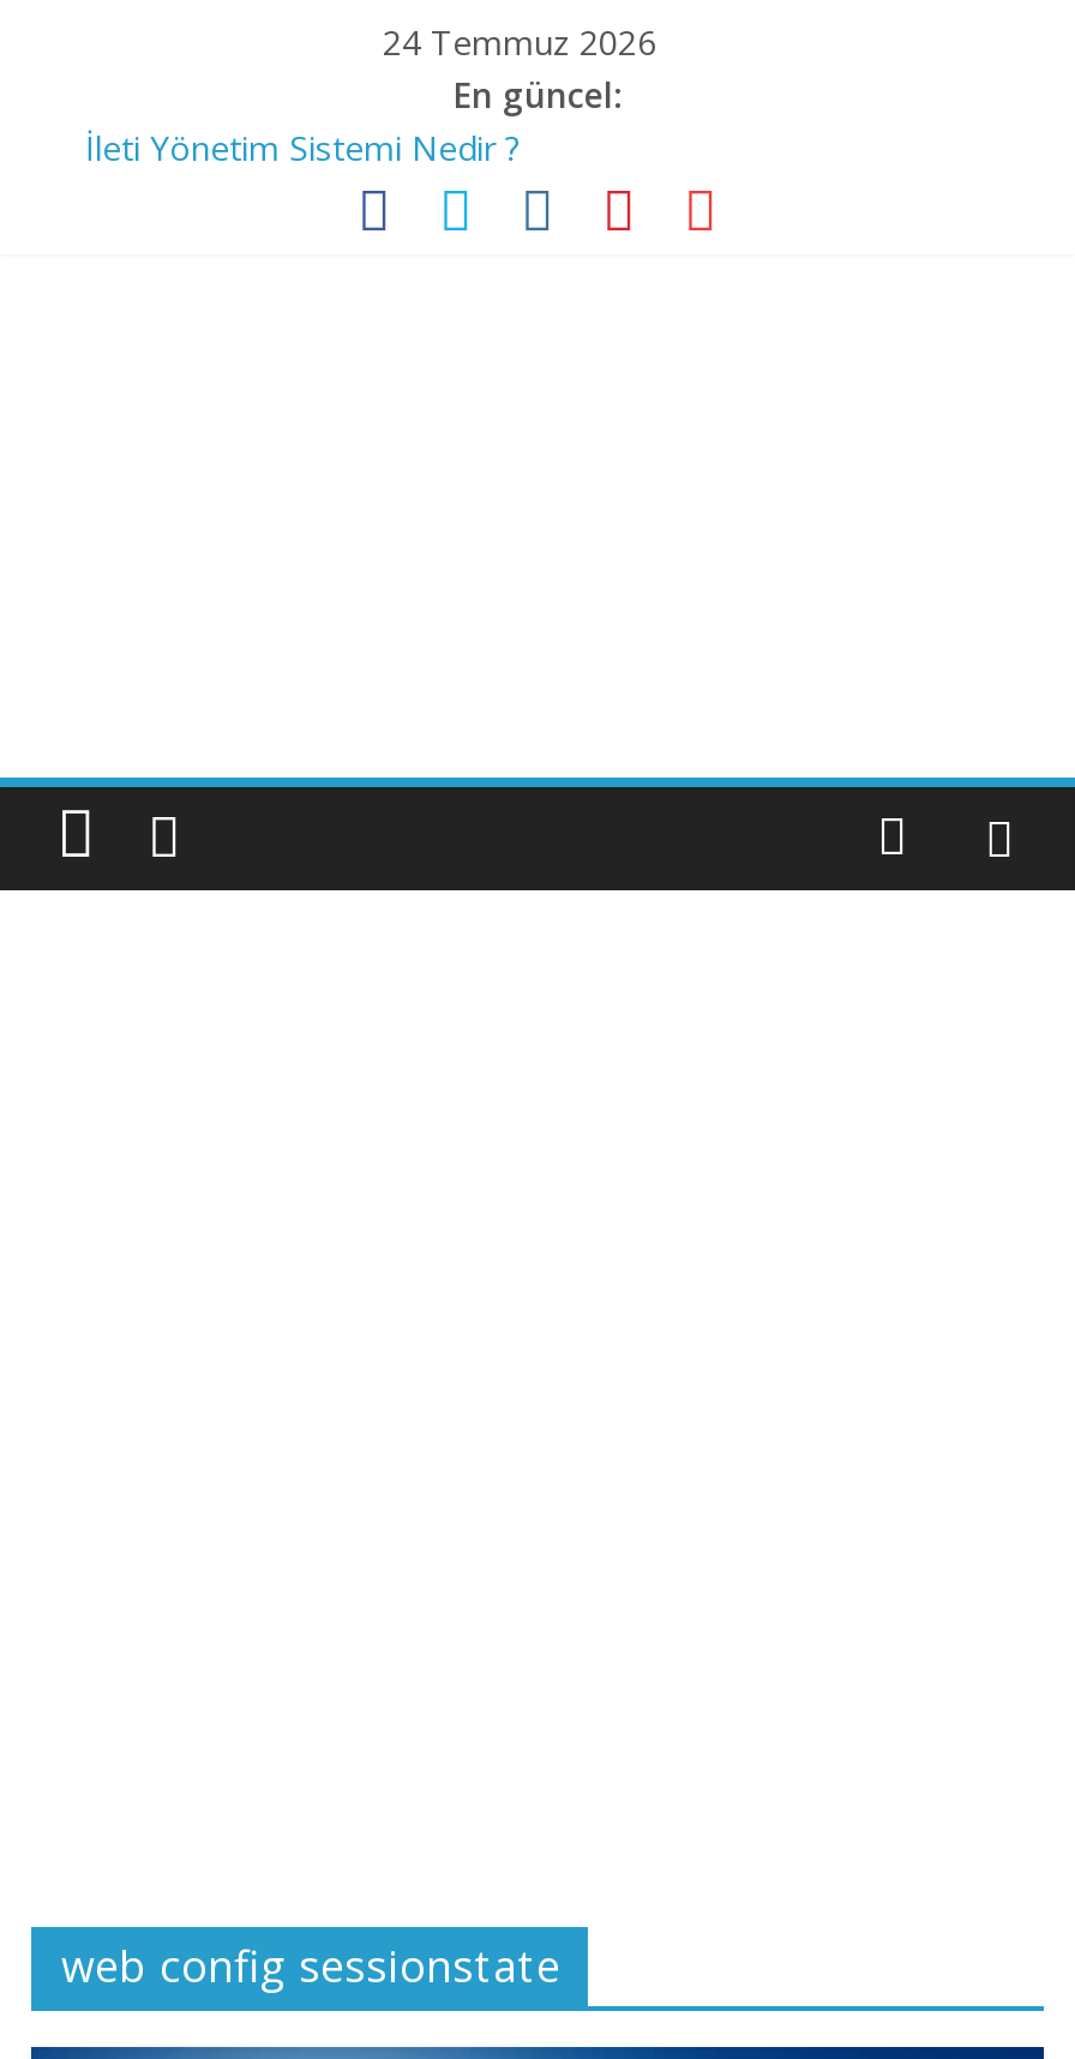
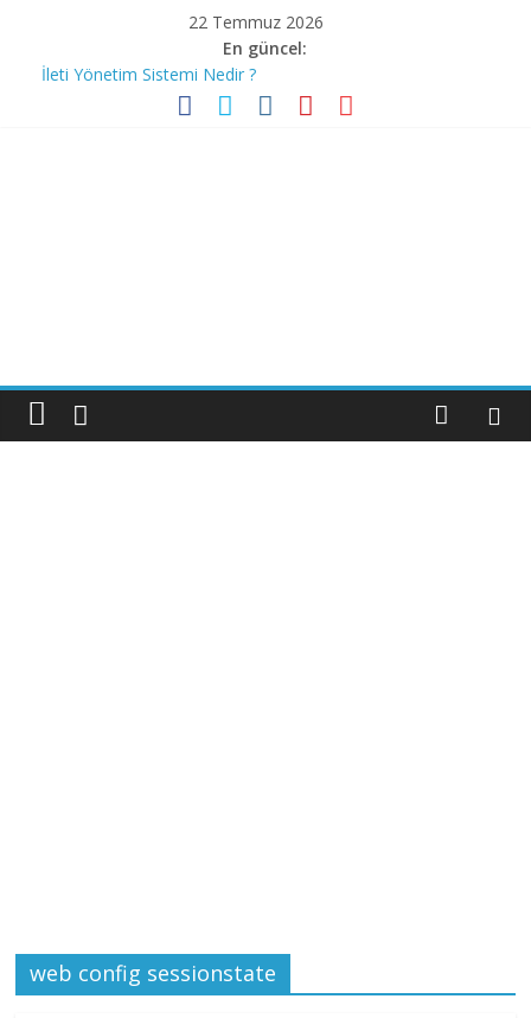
[383,19,656,65] 24 Temmuz 2026 -> [189,11,324,33] 22 Temmuz 2026

